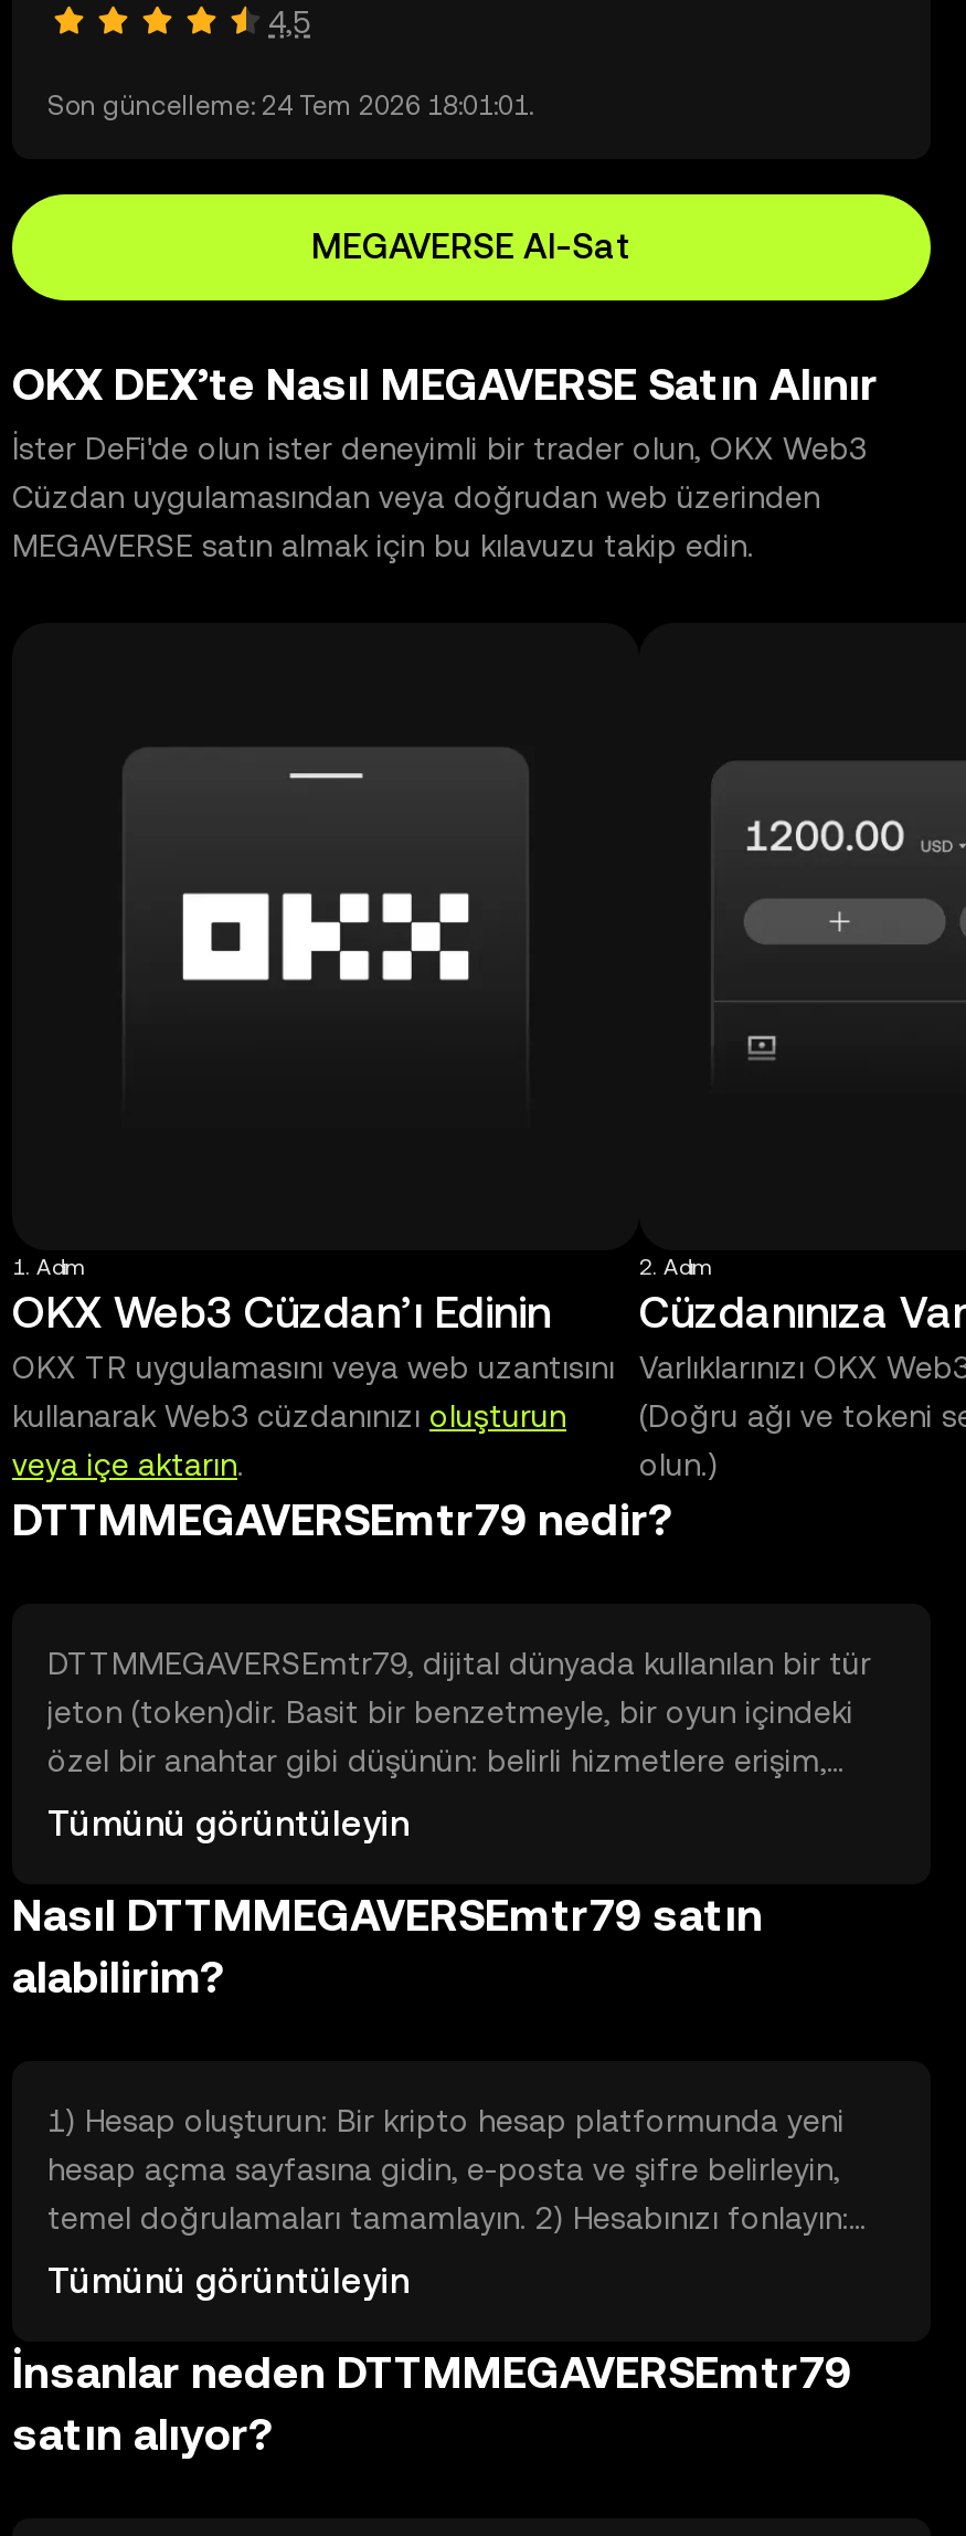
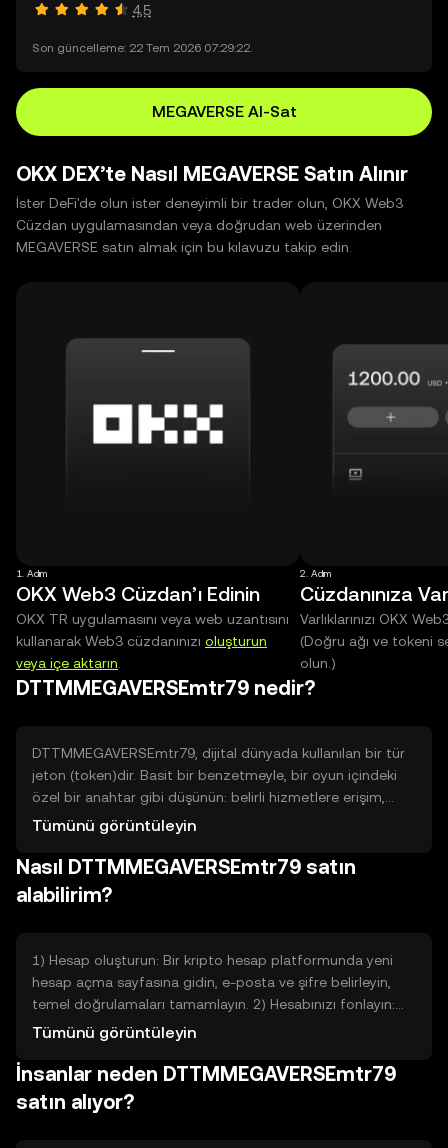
[47,91,533,121] Son güncelleme: 24 Tem 2026 18:01:01. -> [32,41,252,55] Son güncelleme: 22 Tem 2026 07:29:22.

